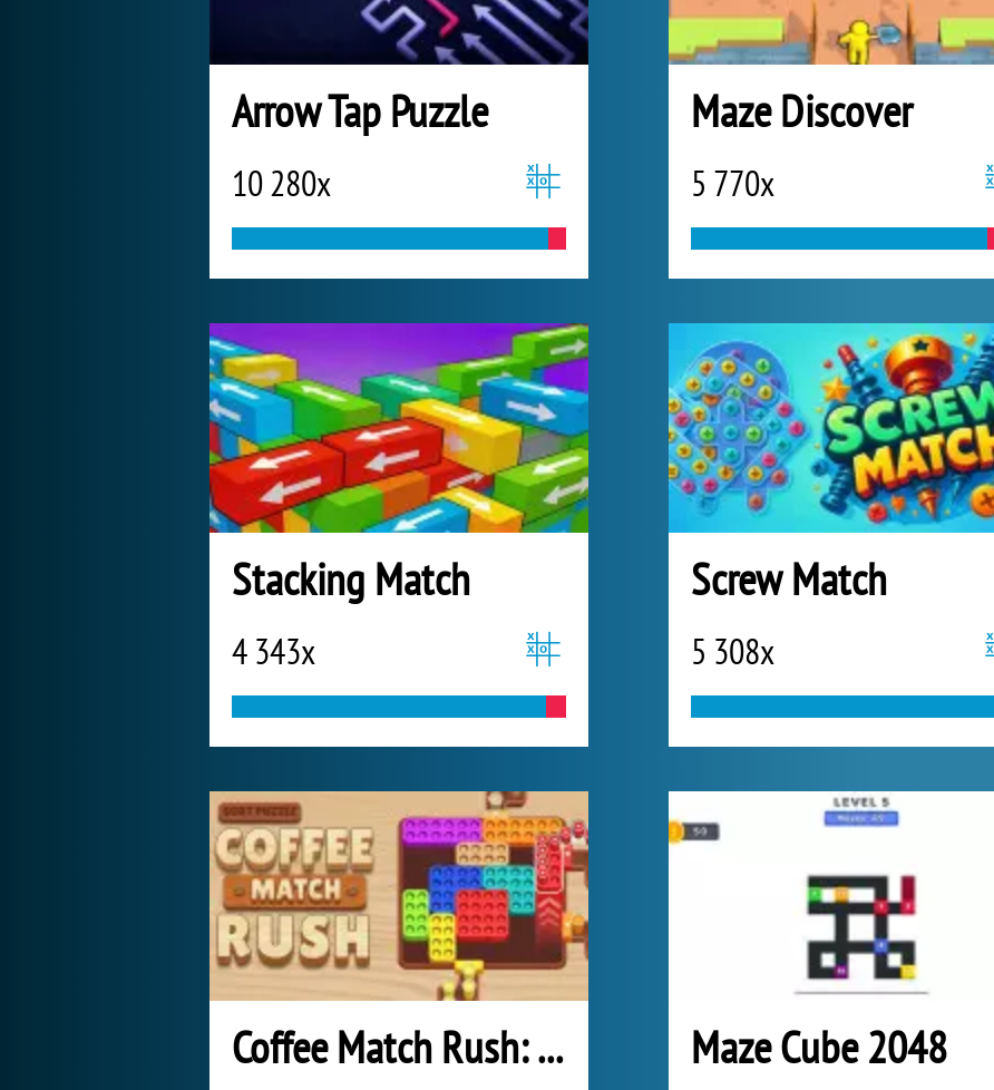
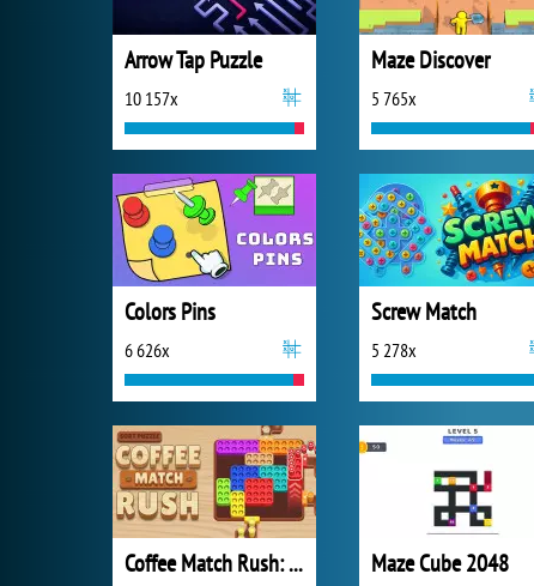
[232,160,332,205] 10 280x -> [125,86,178,110] 10 157x
[691,160,776,205] 5 770x -> [371,86,417,110] 5 765x
[207,321,591,673] [image] | Stacking Match | 4 343x -> [111,173,317,362] [image] | Colors Pins | 6 626x
[691,629,776,673] 5 308x -> [371,338,417,362] 5 278x

